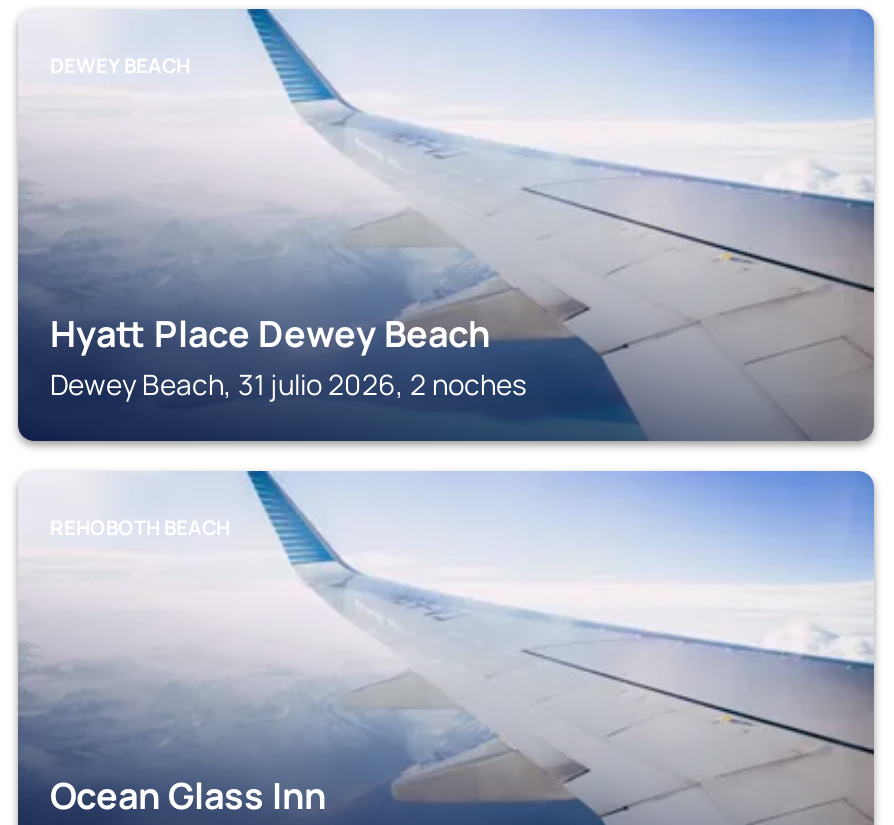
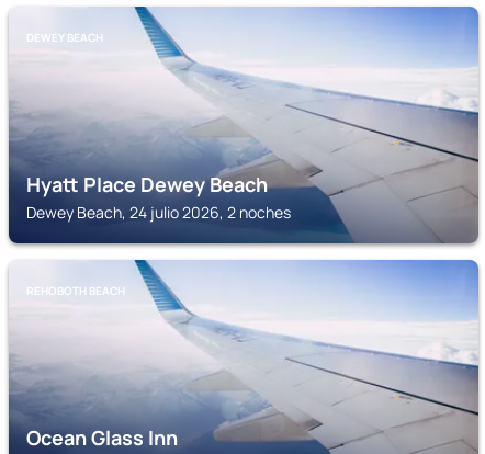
[50,365,526,403] Dewey Beach, 31 julio 2026, 2 noches -> [26,202,291,223] Dewey Beach, 24 julio 2026, 2 noches

